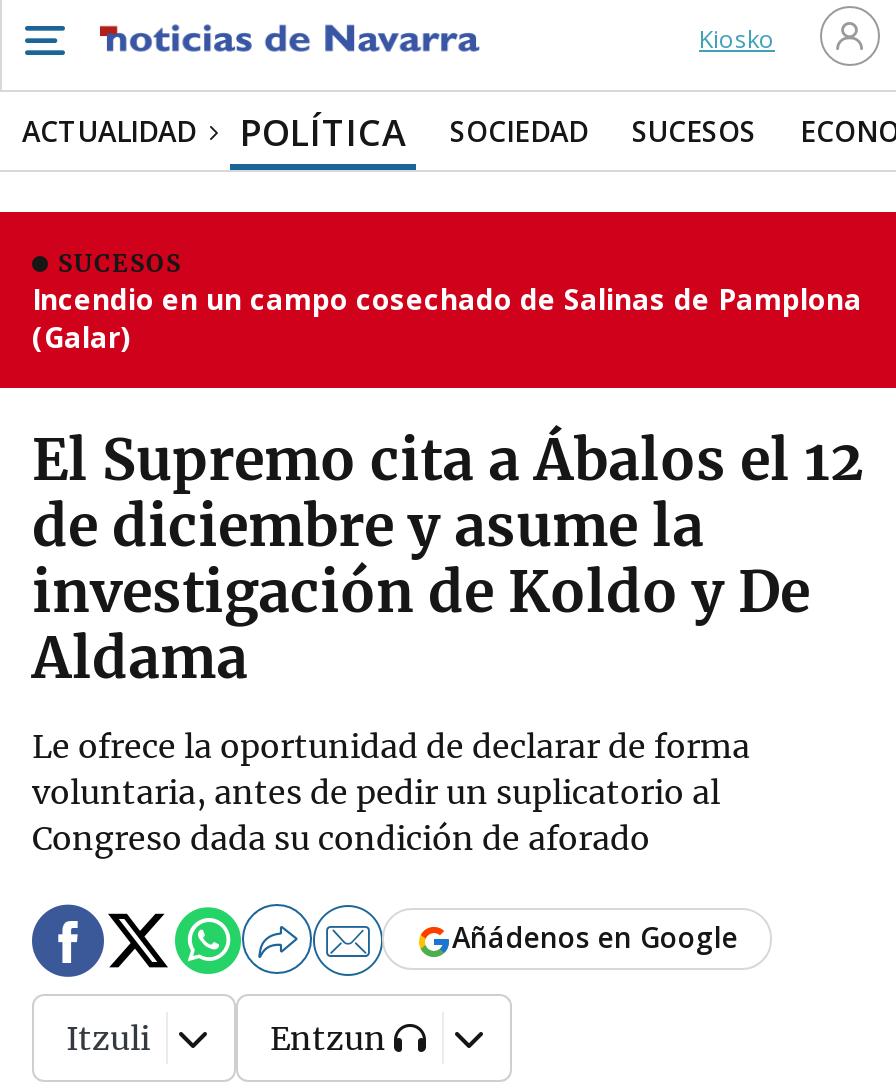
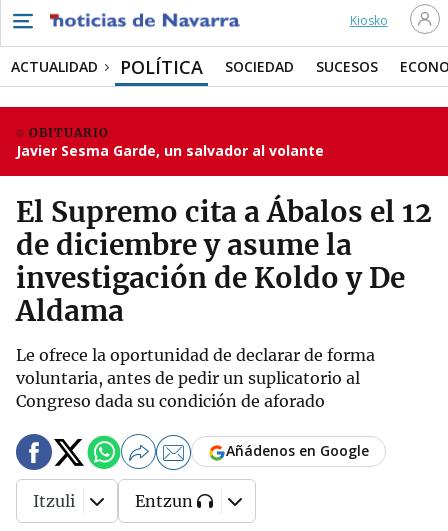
[32,248,862,356] SUCESOS | Incendio en un campo cosechado de Salinas de Pamplona | (Galar) -> [16,125,324,160] OBITUARIO | Javier Sesma Garde, un salvador al volante

